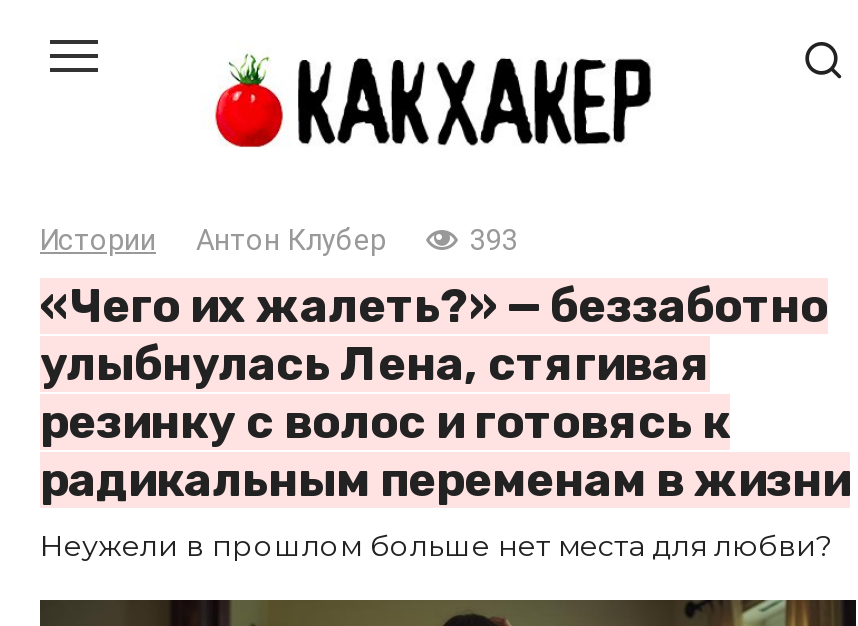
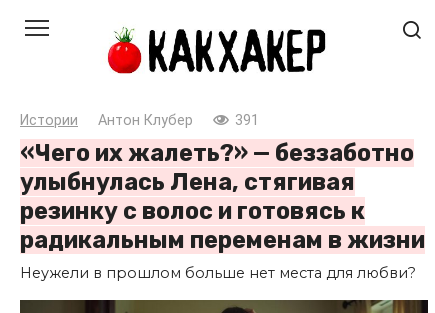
[470,224,518,258] 393 -> [235,112,259,129] 391

